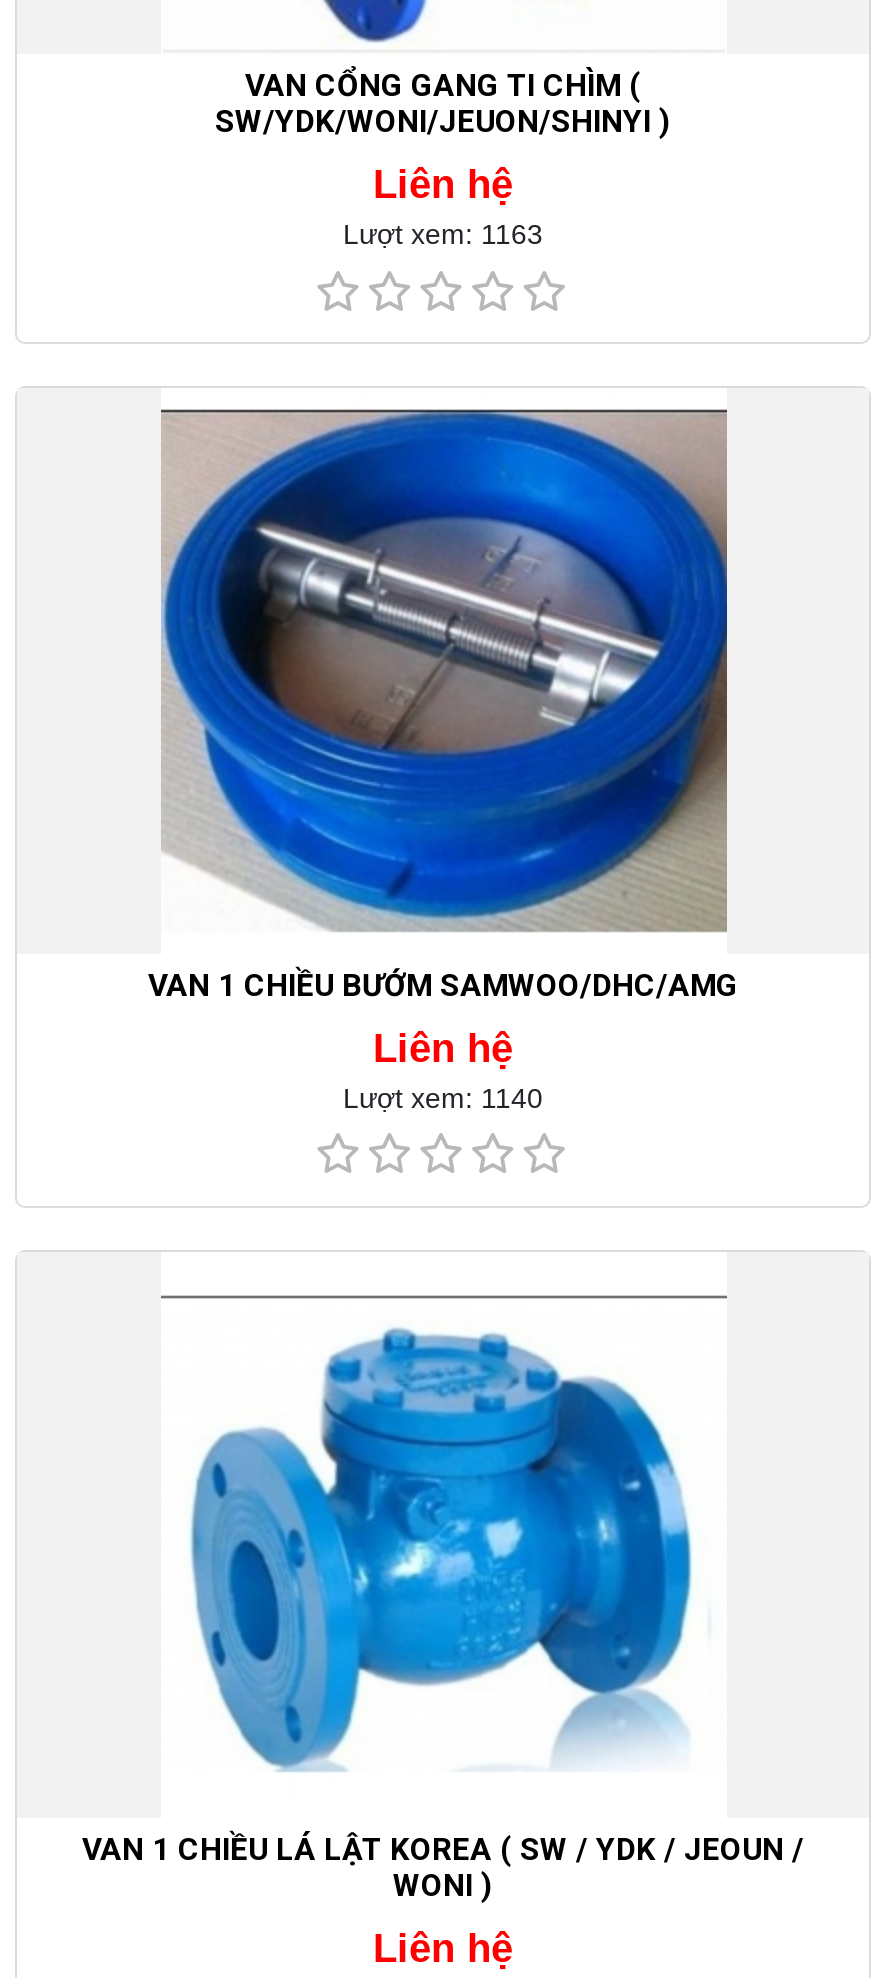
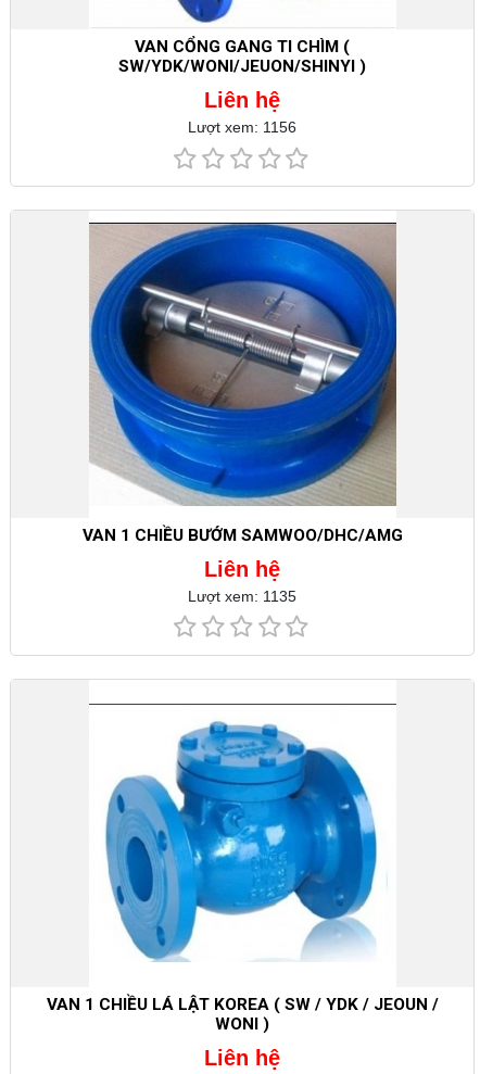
[343,219,543,251] Lượt xem: 1163 -> [188,119,296,136] Lượt xem: 1156
[343,1082,543,1114] Lượt xem: 1140 -> [188,588,296,605] Lượt xem: 1135

